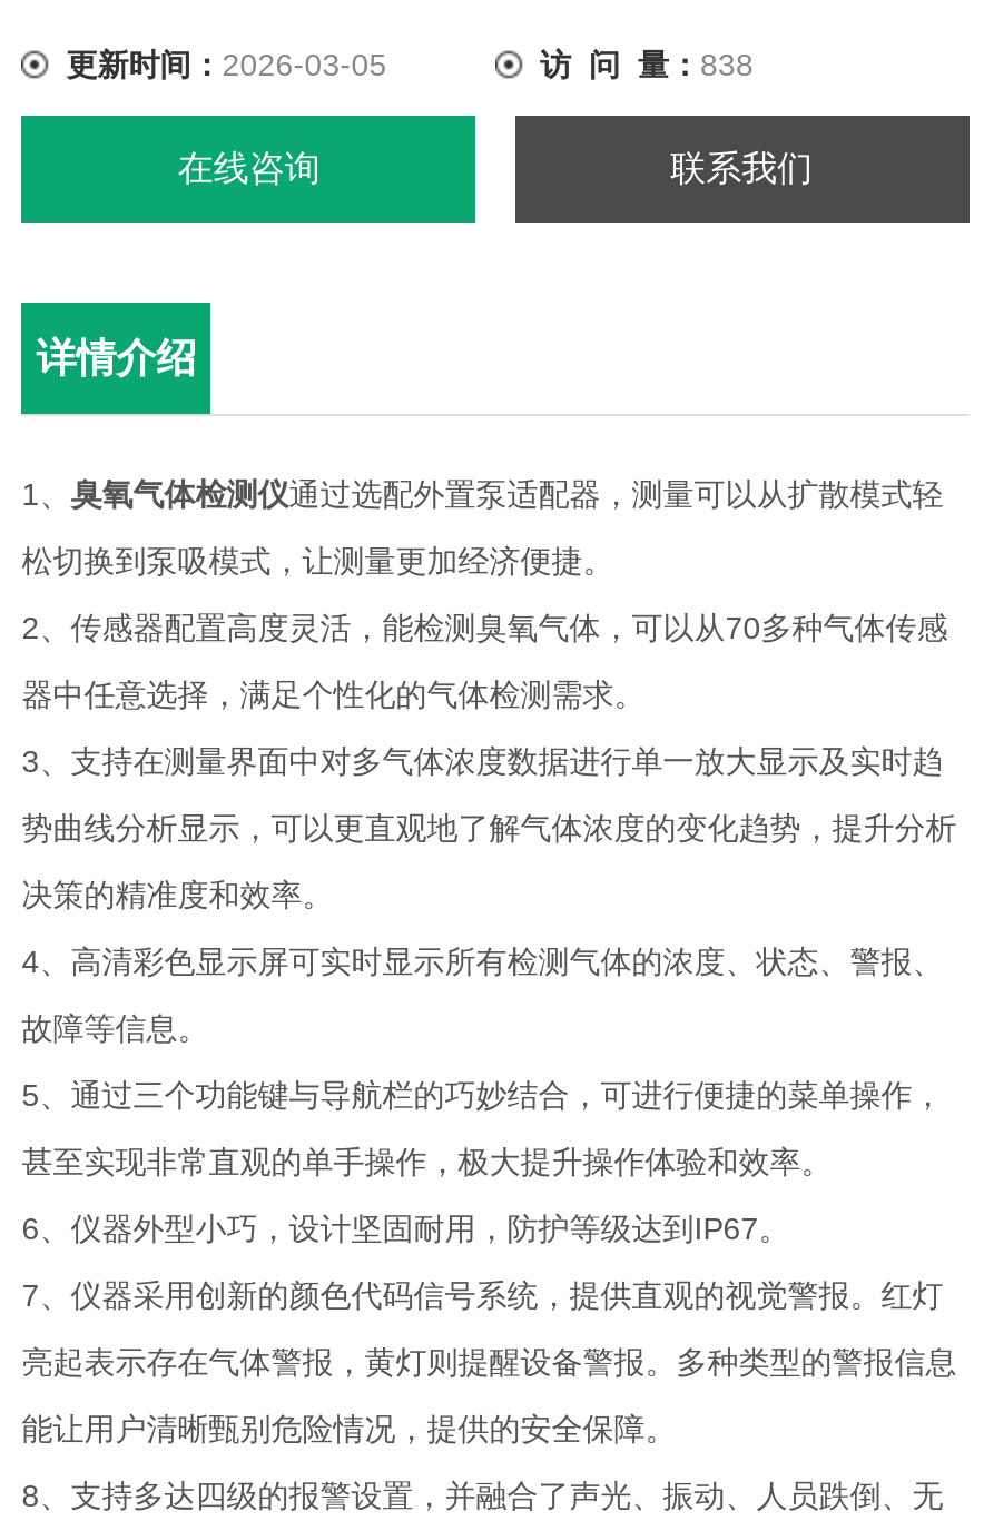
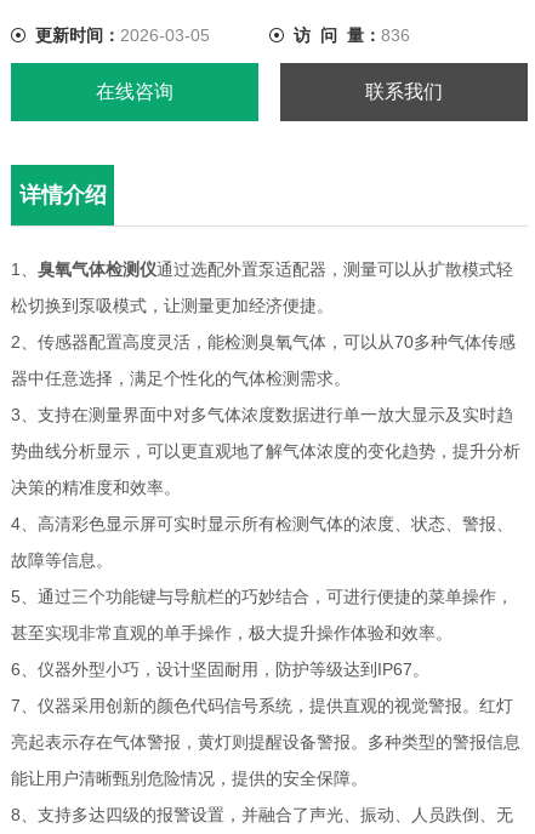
[540,47,754,82] 访 问 量：838 -> [294,25,410,45] 访 问 量：836

